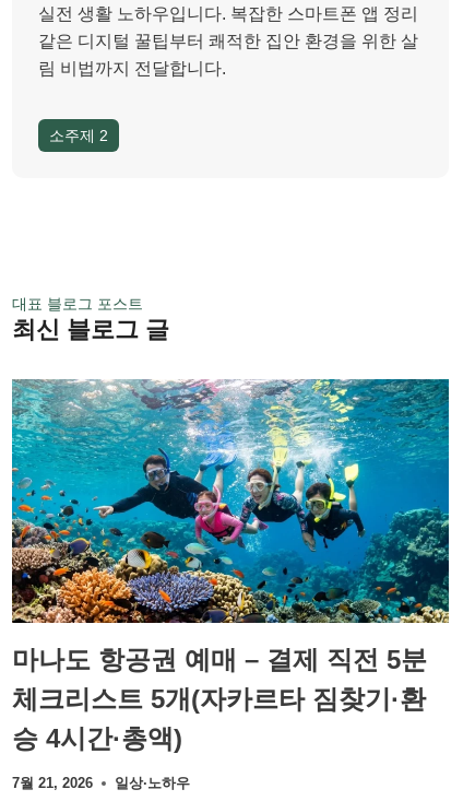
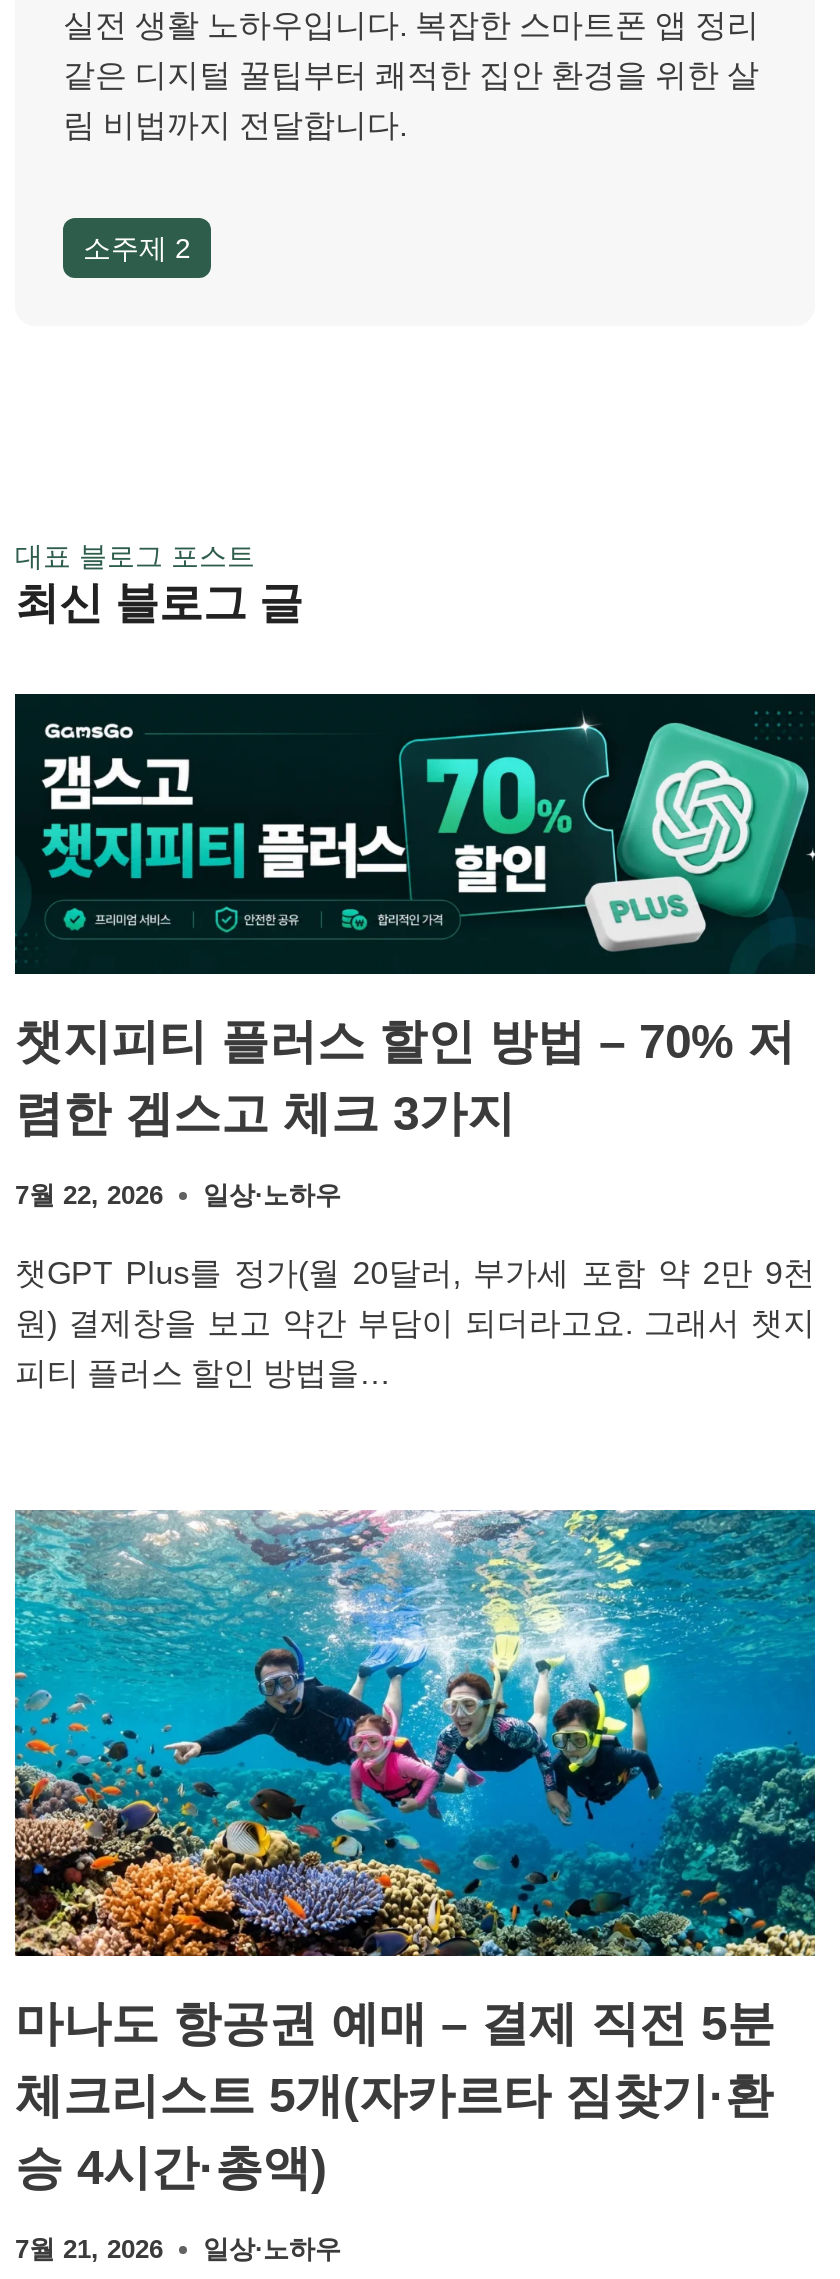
none -> [13,692,817,1390] [image] | 챗지피티 플러스 할인 방법 – 70% 저 | 렴한 겜스고 체크 3가지 | 7월 22, 2026 | 일상·노하우 | 챗GPT Plus를 정가(월 20달러, 부가세 포함 약 2만 9천 | 원) 결제창을 보고 약간 부담이 되더라고요. 그래서 챗지 | 피티 플러스 할인 방법을…

